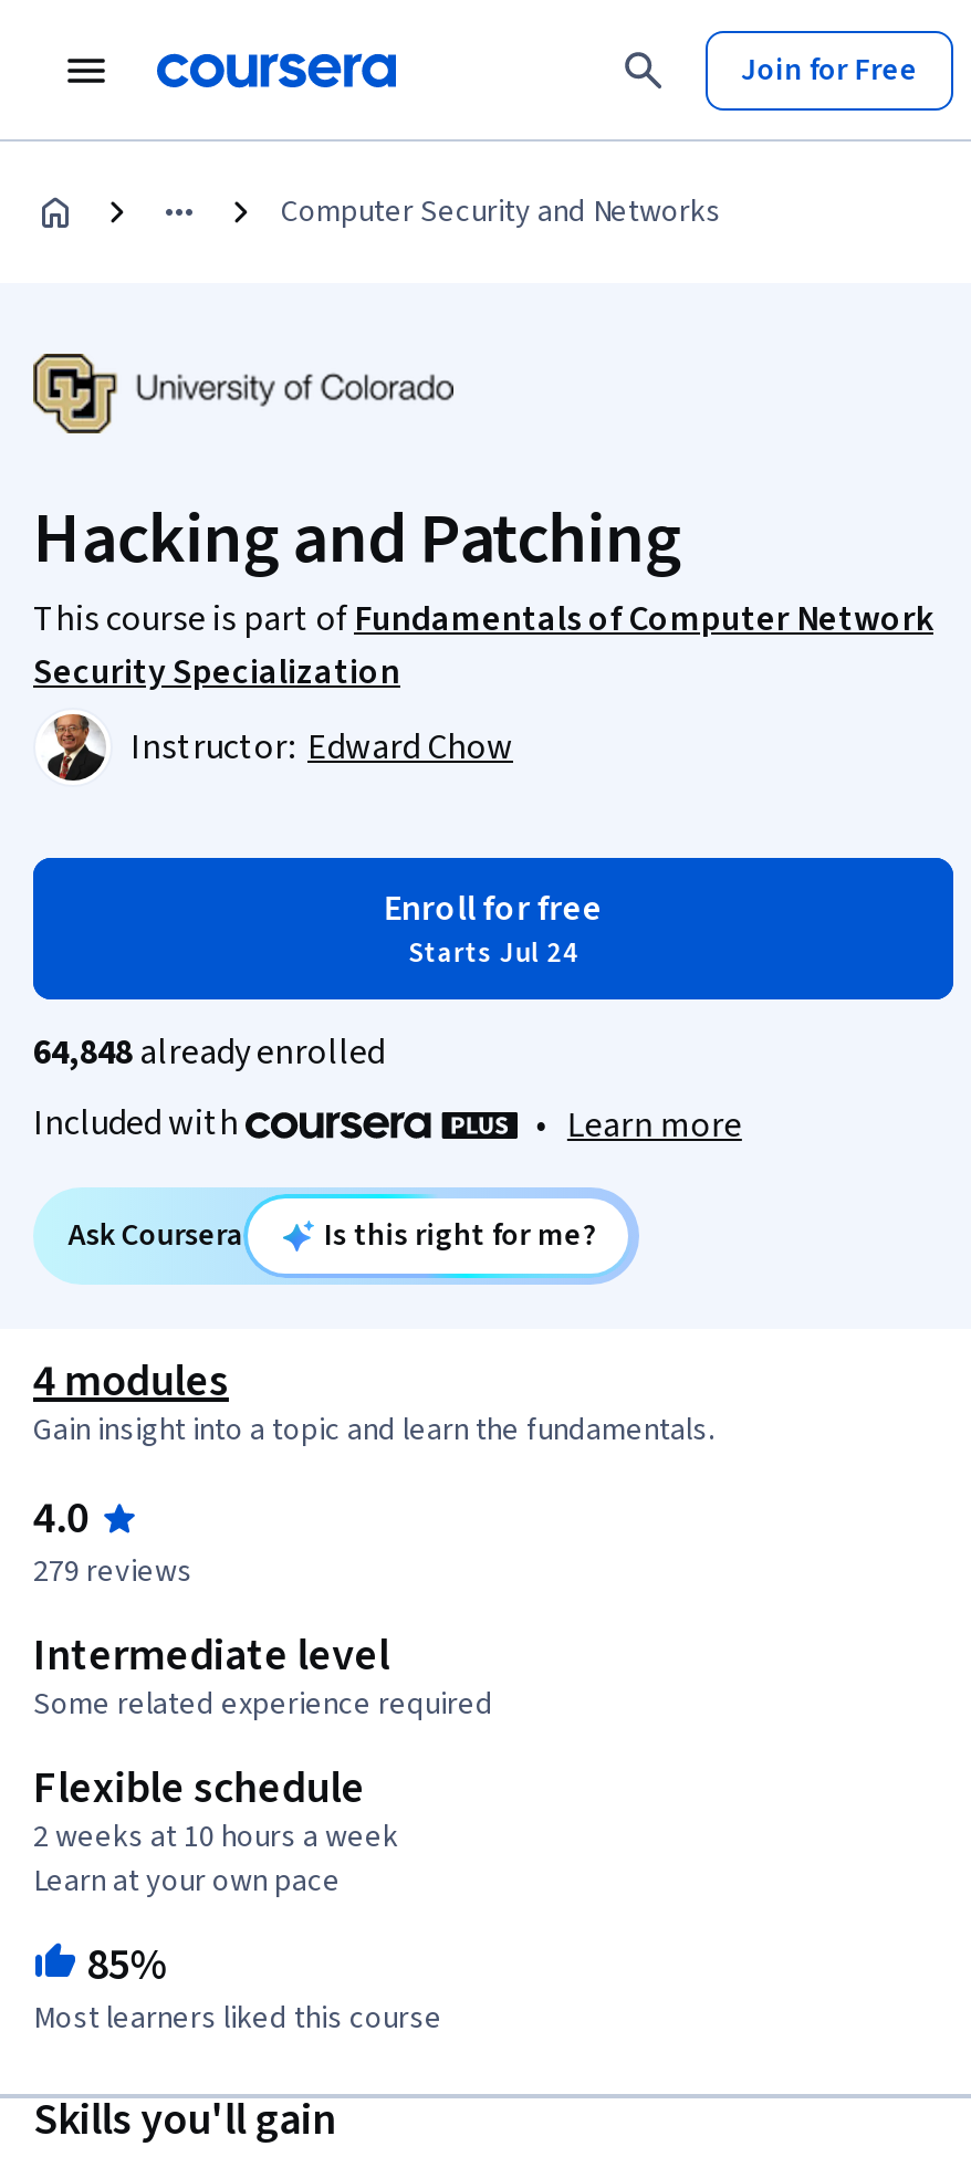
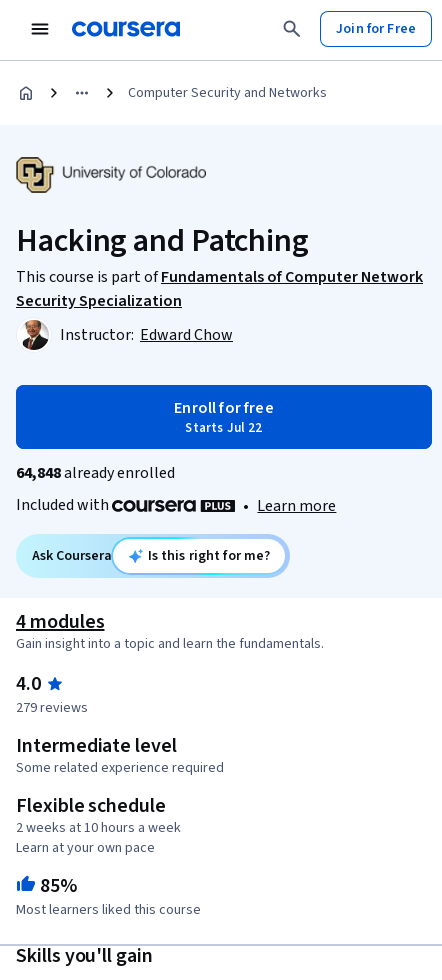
[408,933,578,973] Starts Jul 24 -> [185,419,262,437] Starts Jul 22

